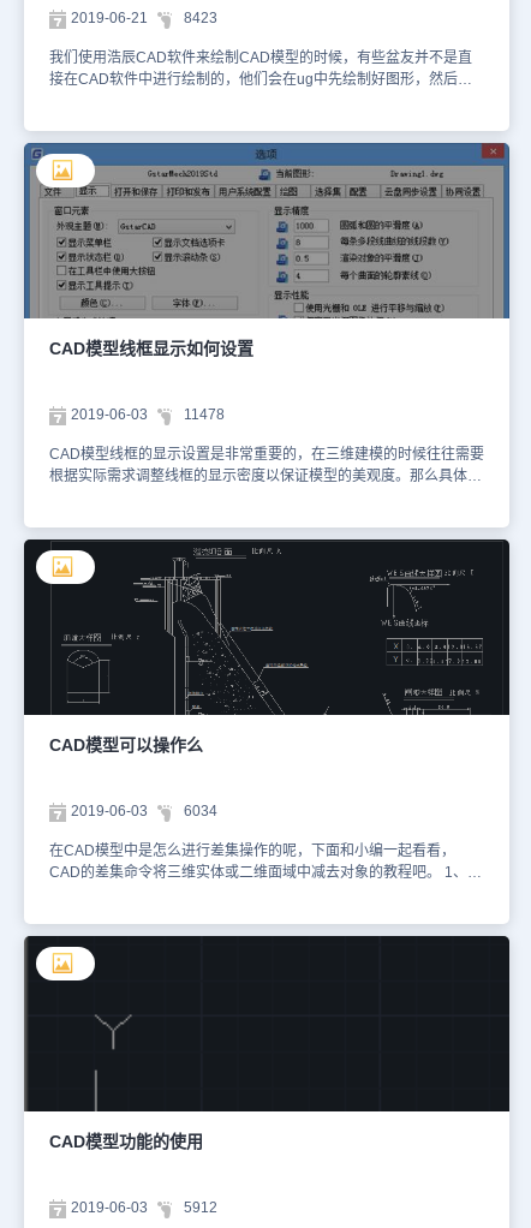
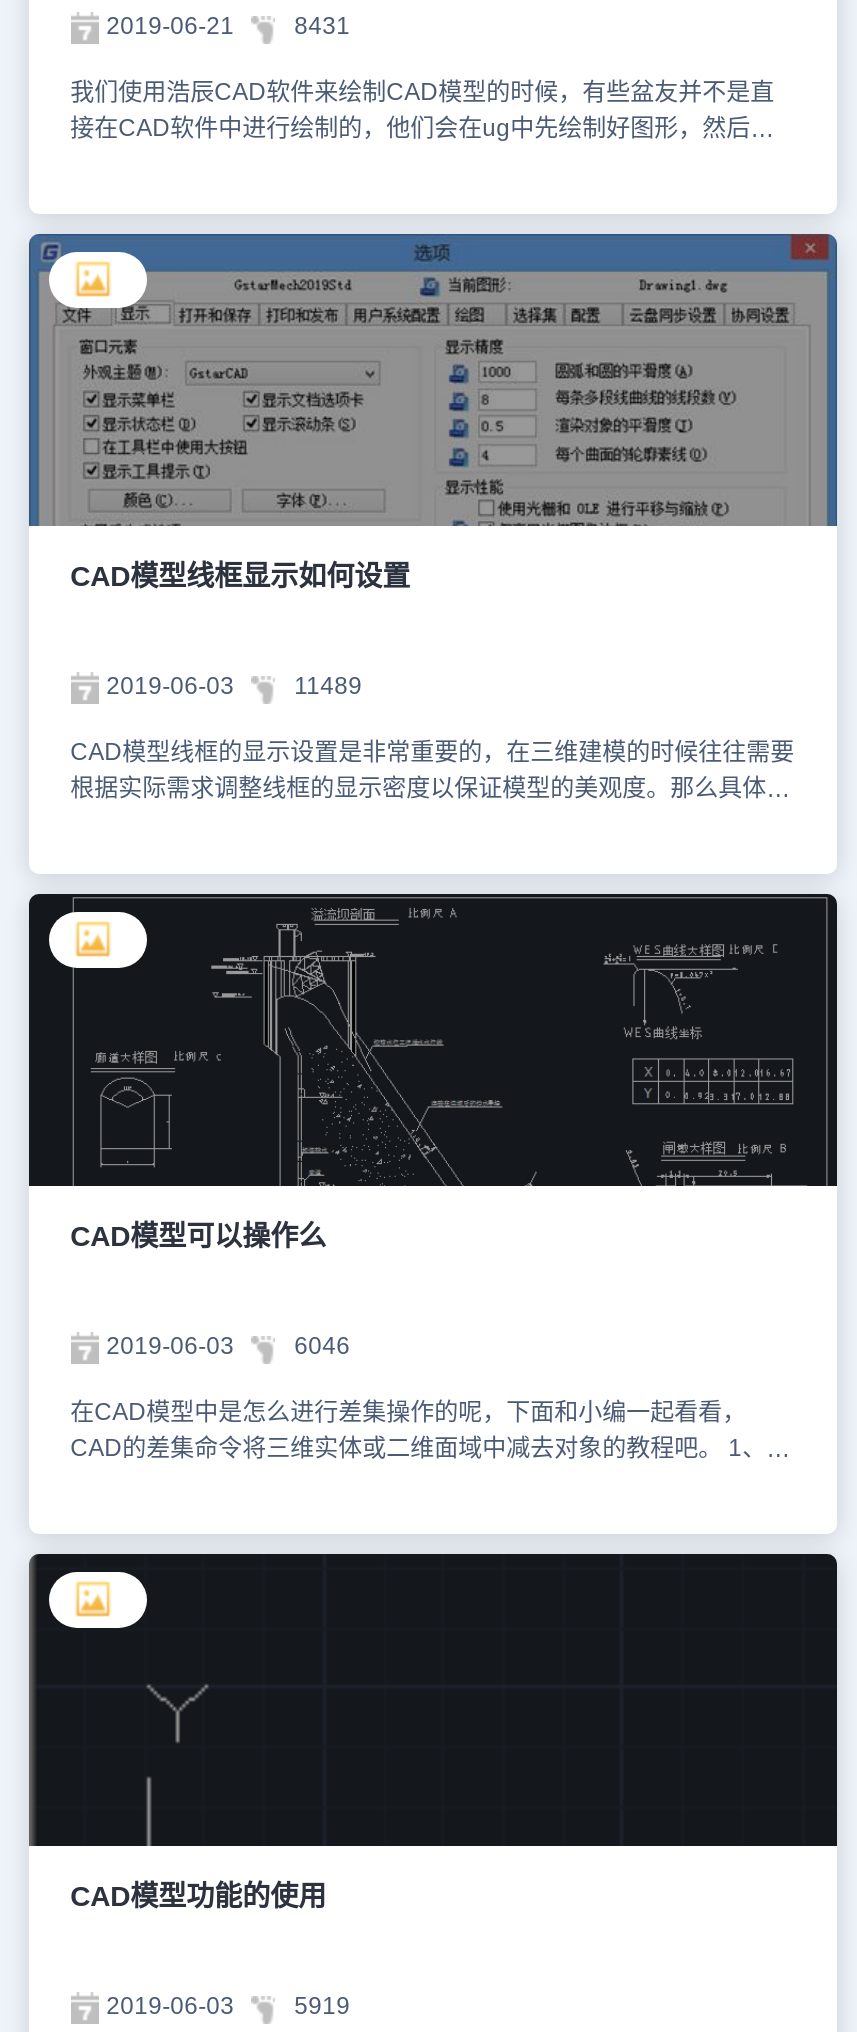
[183,10,217,27] 8423 -> [294,13,350,41] 8431
[183,407,224,424] 11478 -> [294,673,362,701] 11489
[183,803,217,820] 6034 -> [294,1333,350,1361] 6046
[183,1200,217,1217] 5912 -> [294,1993,350,2021] 5919

